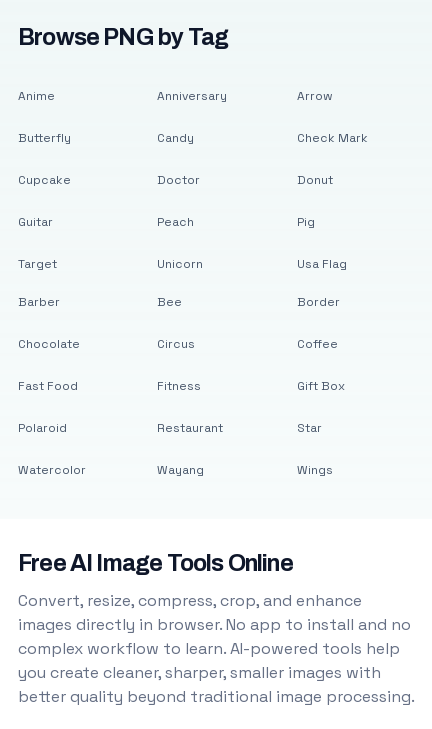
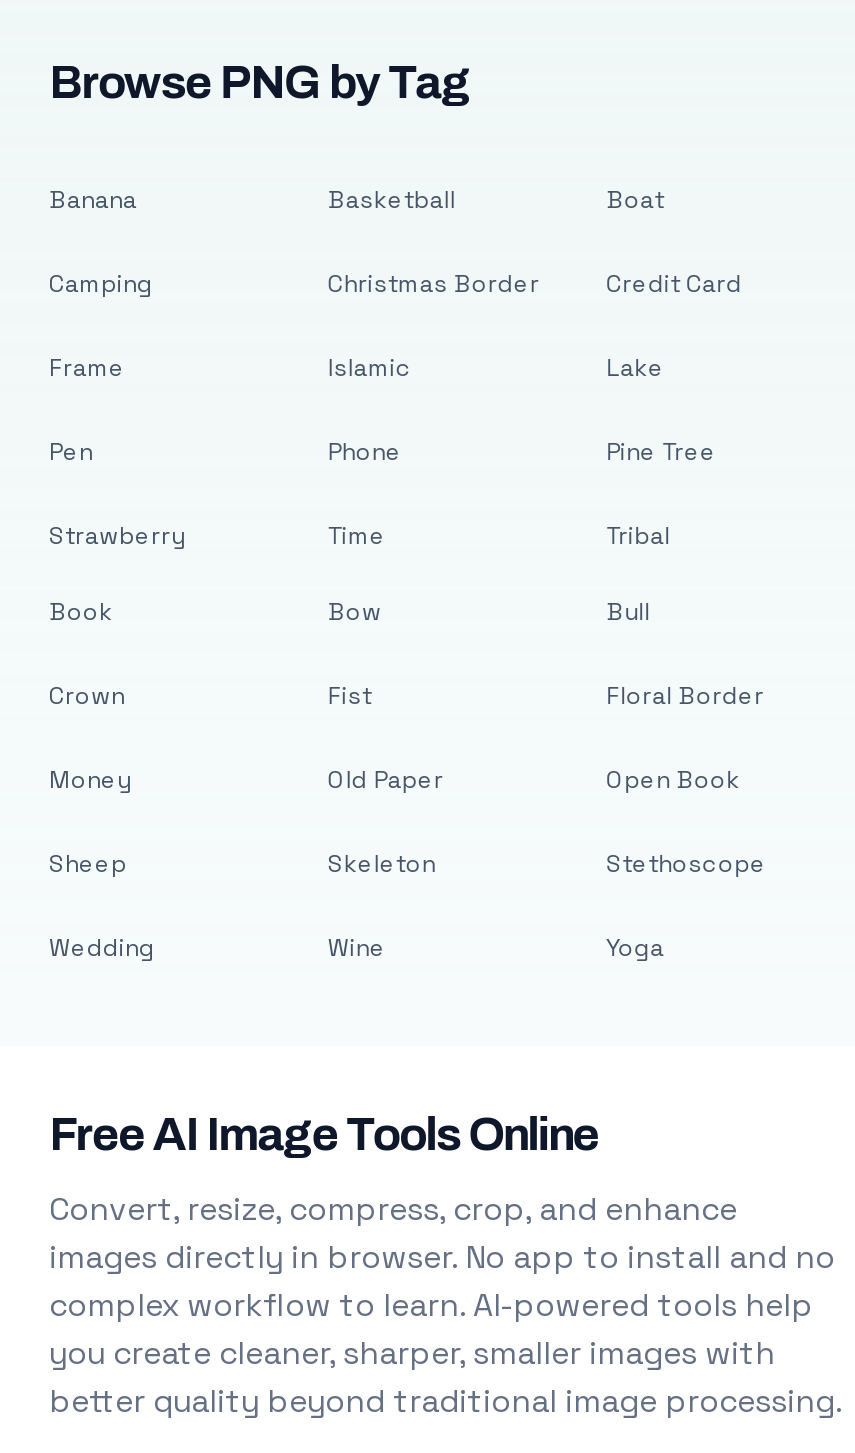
[18,88,55,104] Anime -> [49,184,137,216] Banana
[157,88,227,104] Anniversary -> [328,184,456,216] Basketball
[297,88,333,104] Arrow -> [606,184,664,216] Boat
[18,130,71,146] Butterfly -> [49,268,153,300] Camping
[157,130,194,146] Candy -> [328,268,540,300] Christmas Border
[297,130,368,146] Check Mark -> [606,268,742,300] Credit Card
[18,172,71,188] Cupcake -> [49,352,125,384] Frame
[157,172,200,188] Doctor -> [328,352,412,384] Islamic
[297,172,333,188] Donut -> [606,352,664,384] Lake
[18,214,53,230] Guitar -> [49,436,93,468] Pen
[157,214,194,230] Peach -> [328,436,402,468] Phone
[297,214,315,230] Pig -> [606,436,716,468] Pine Tree
[18,256,57,272] Target -> [49,520,185,552] Strawberry
[157,256,203,272] Unicorn -> [328,520,386,552] Time
[297,256,347,272] Usa Flag -> [606,520,670,552] Tribal
[18,294,60,310] Barber -> [49,596,113,628] Book
[157,294,182,310] Bee -> [328,596,382,628] Bow
[297,294,340,310] Border -> [606,596,650,628] Bull
[18,336,80,352] Chocolate -> [49,680,125,712] Crown
[157,336,195,352] Circus -> [328,680,372,712] Fist
[297,336,338,352] Coffee -> [606,680,764,712] Floral Border
[18,378,78,394] Fast Food -> [49,764,131,796] Money
[157,378,201,394] Fitness -> [328,764,444,796] Old Paper
[297,378,345,394] Gift Box -> [606,764,740,796] Open Book
[18,420,67,436] Polaroid -> [49,848,127,880] Sheep
[157,420,223,436] Restaurant -> [328,848,436,880] Skeleton
[297,420,322,436] Star -> [606,848,766,880] Stethoscope
[18,462,86,478] Watercolor -> [49,932,155,964] Wedding
[157,462,204,478] Wayang -> [328,932,386,964] Wine
[297,462,333,478] Wings -> [606,932,664,964] Yoga

